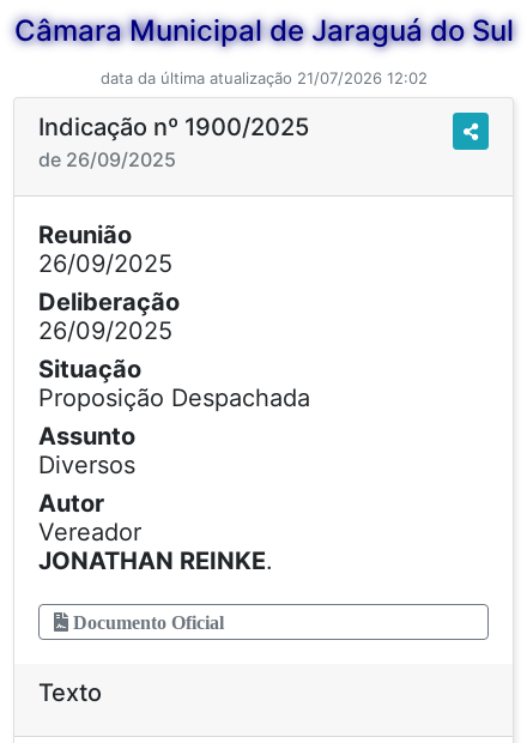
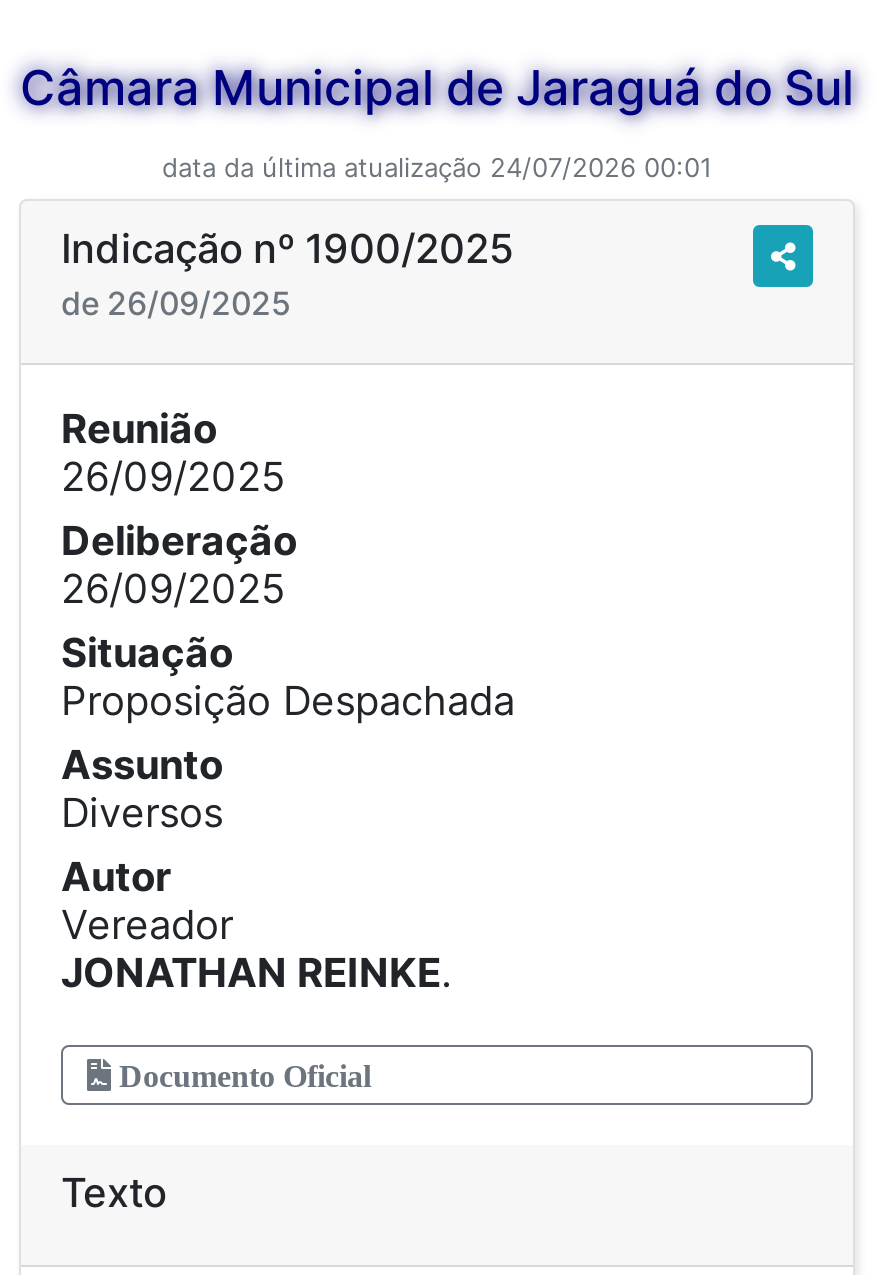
[100,68,427,87] data da última atualização 21/07/2026 12:02 -> [162,151,712,183] data da última atualização 24/07/2026 00:01

